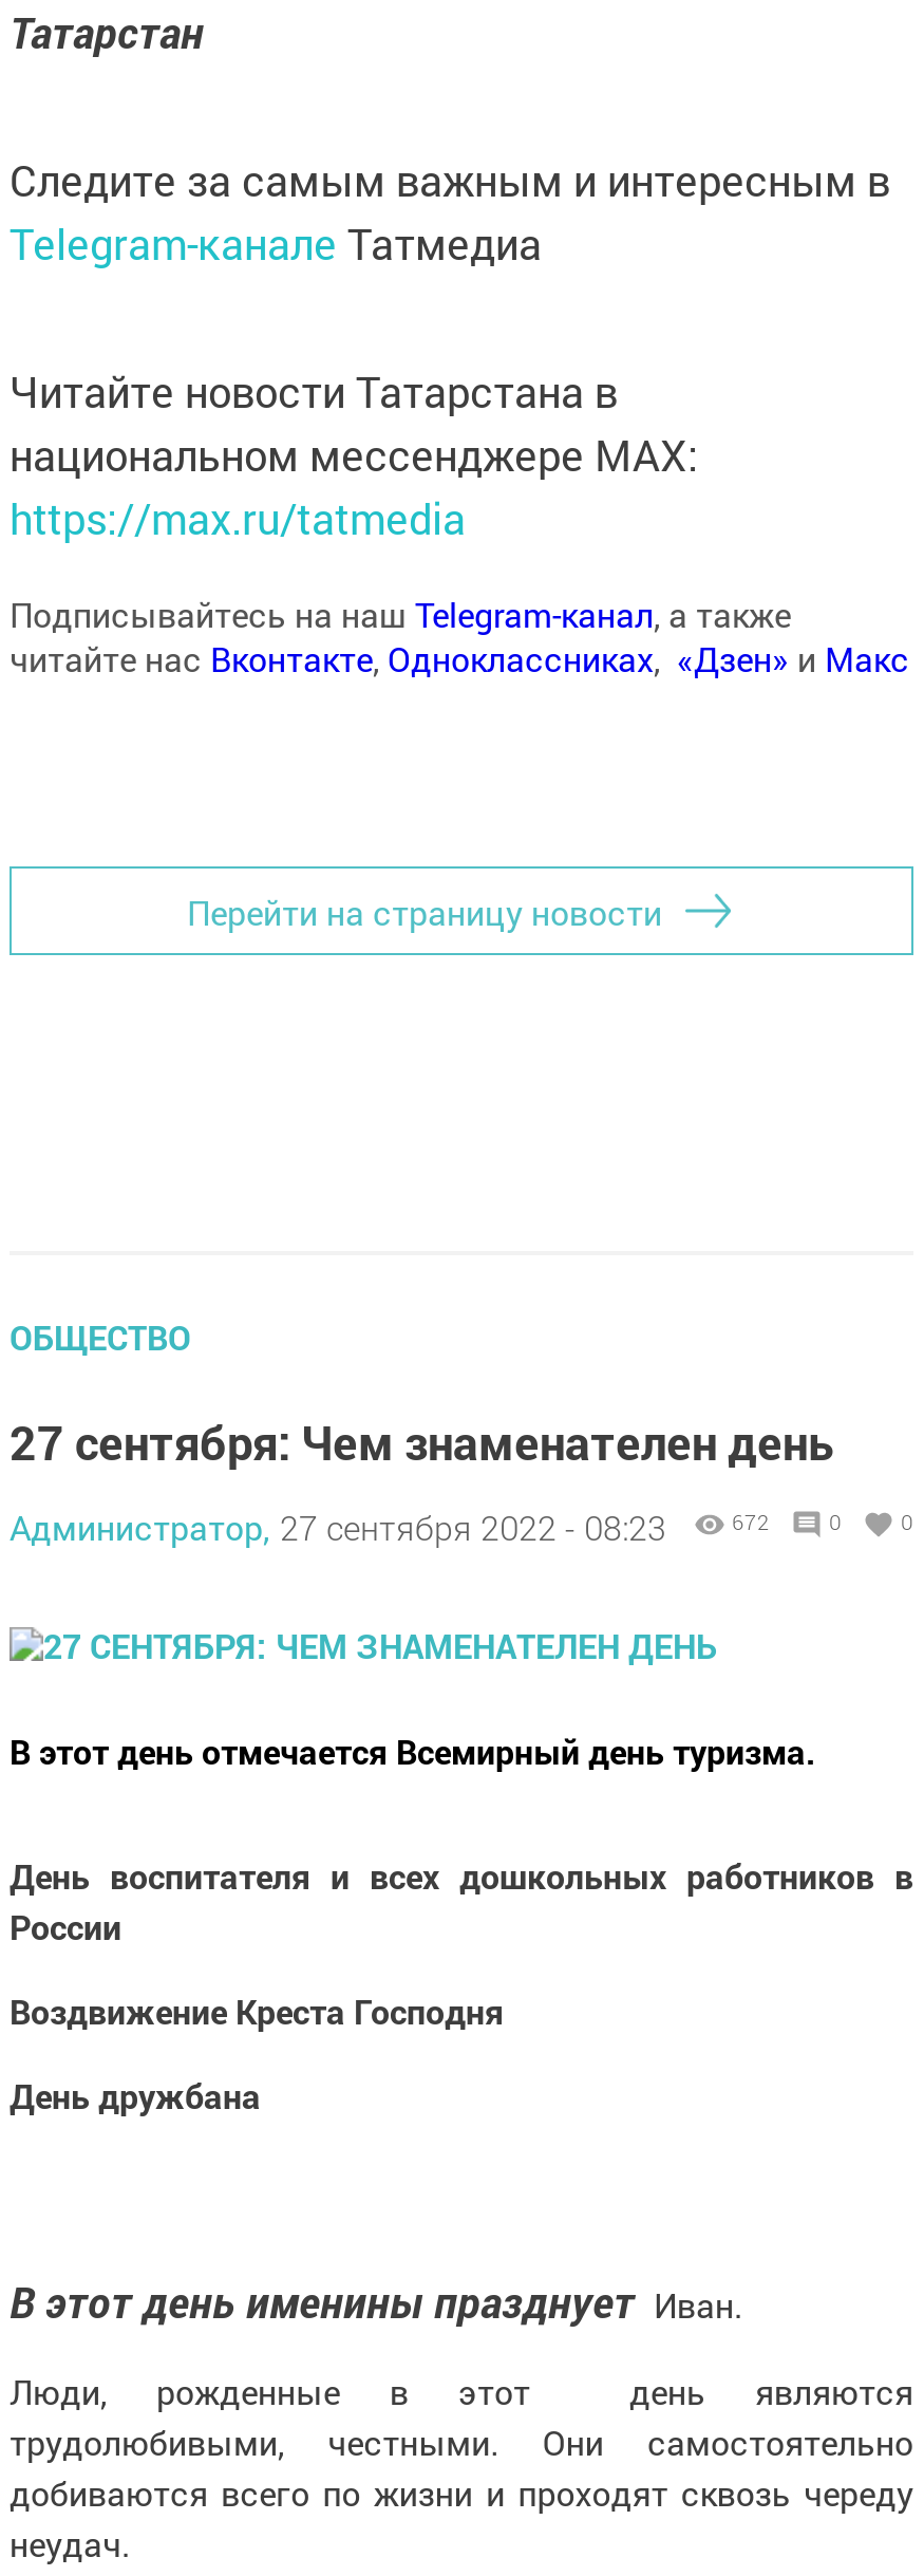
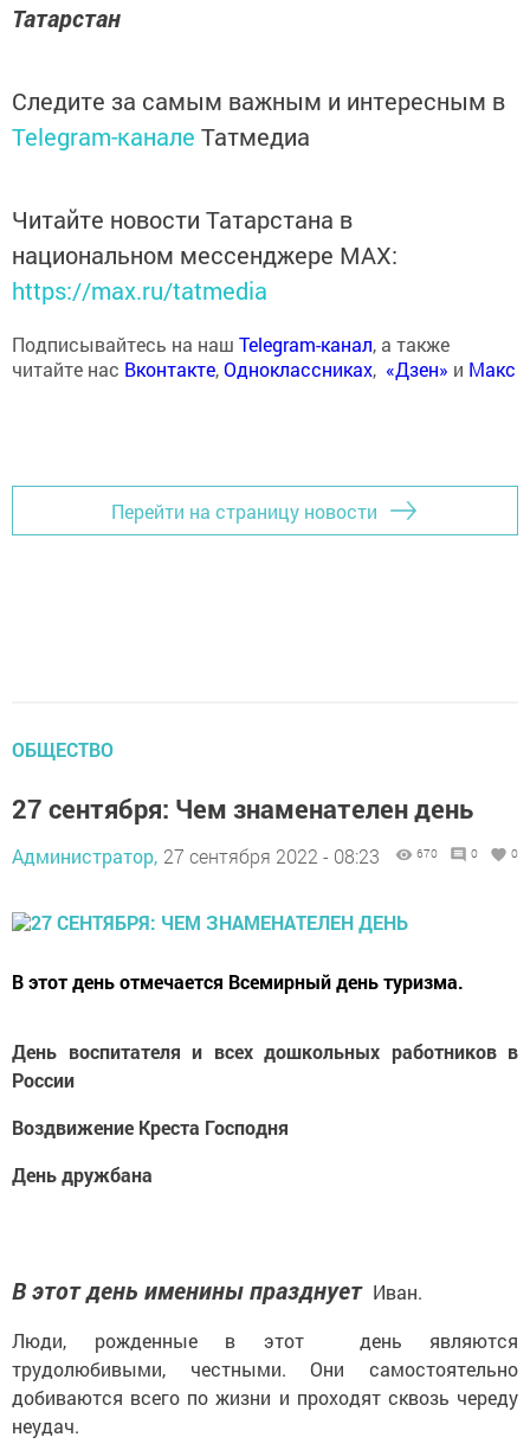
[732,1509,770,1537] 672 -> [416,846,438,862] 670

